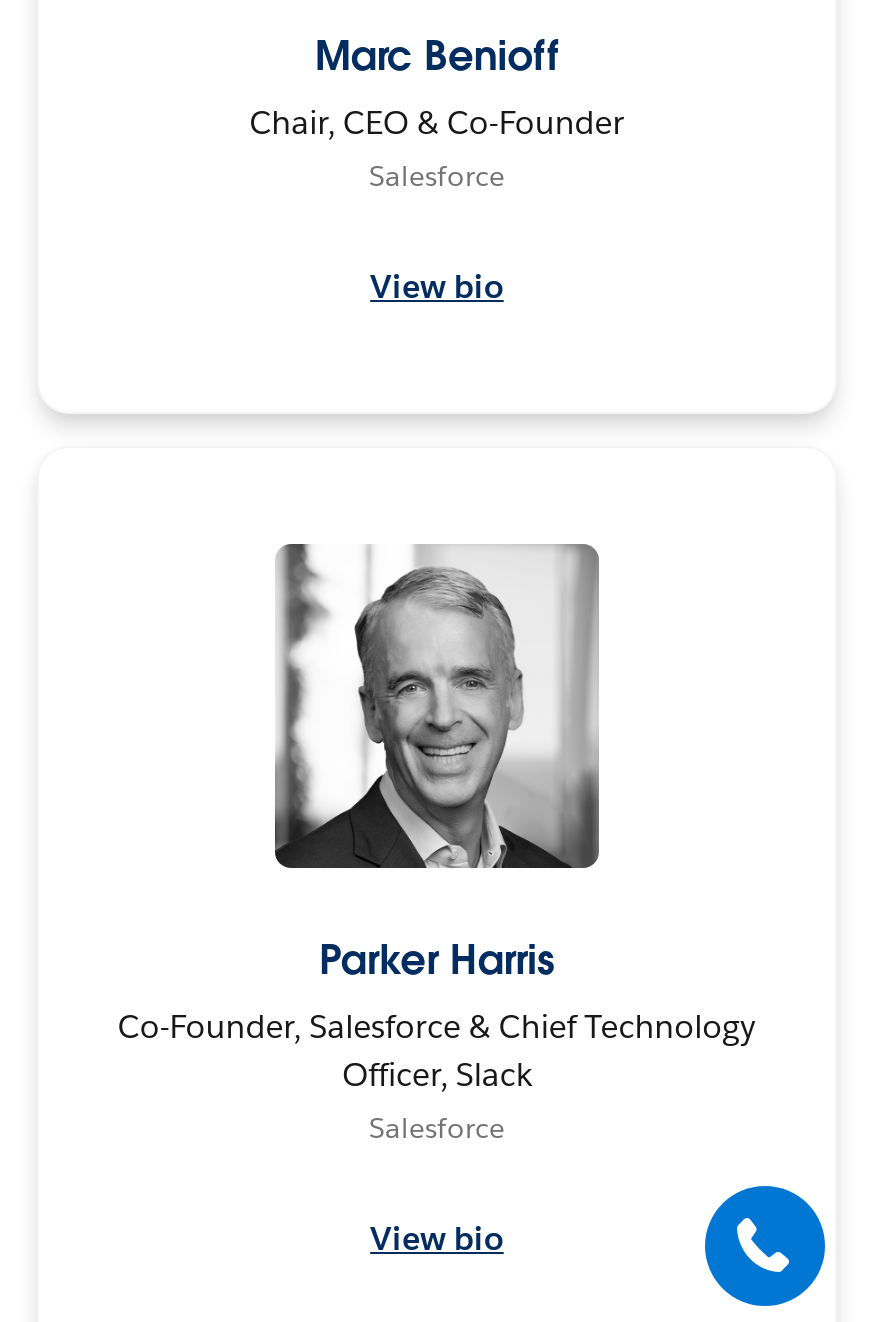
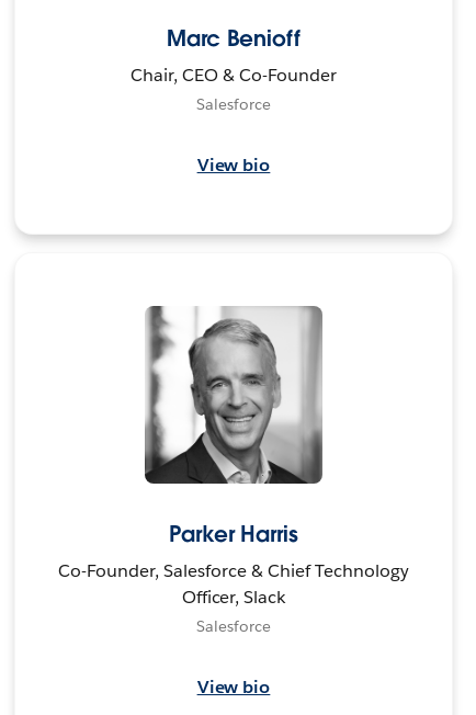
[703,1184,827,1308] [image] -> none

